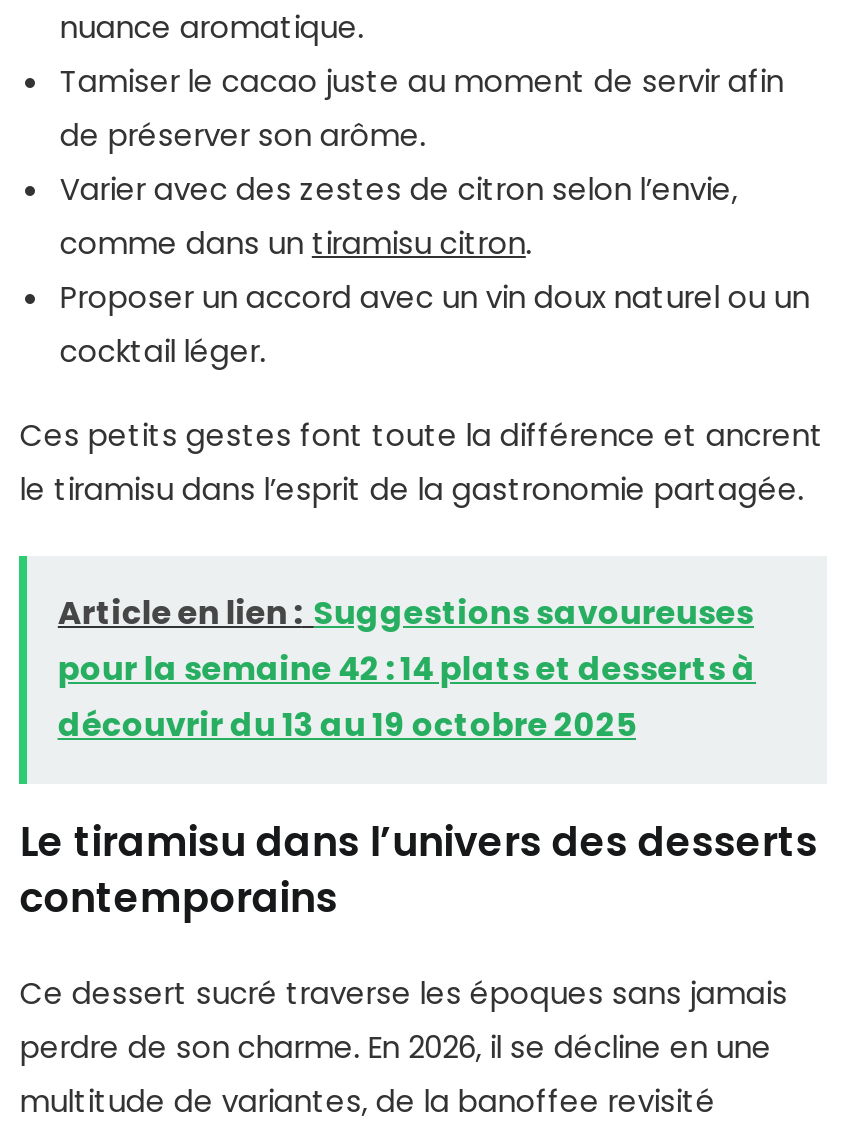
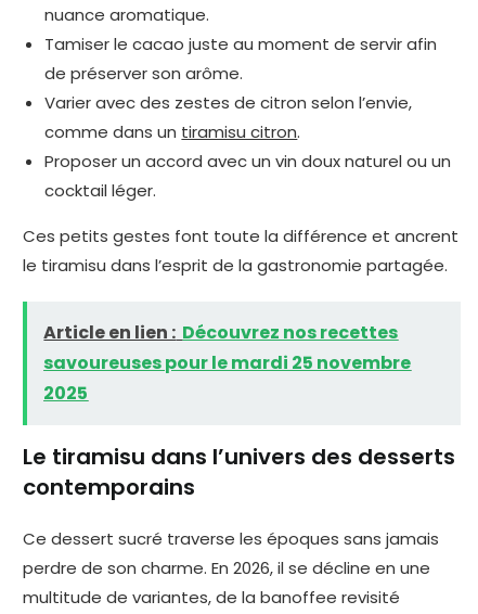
[58,590,756,748] Article en lien : Suggestions savoureuses | pour la semaine 42 : 14 plats et desserts à | découvrir du 13 au 19 octobre 2025 -> [44,320,411,406] Article en lien : Découvrez nos recettes | savoureuses pour le mardi 25 novembre | 2025

